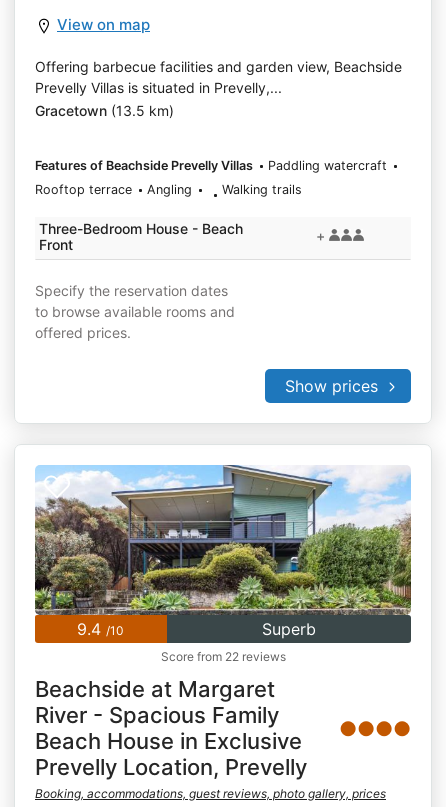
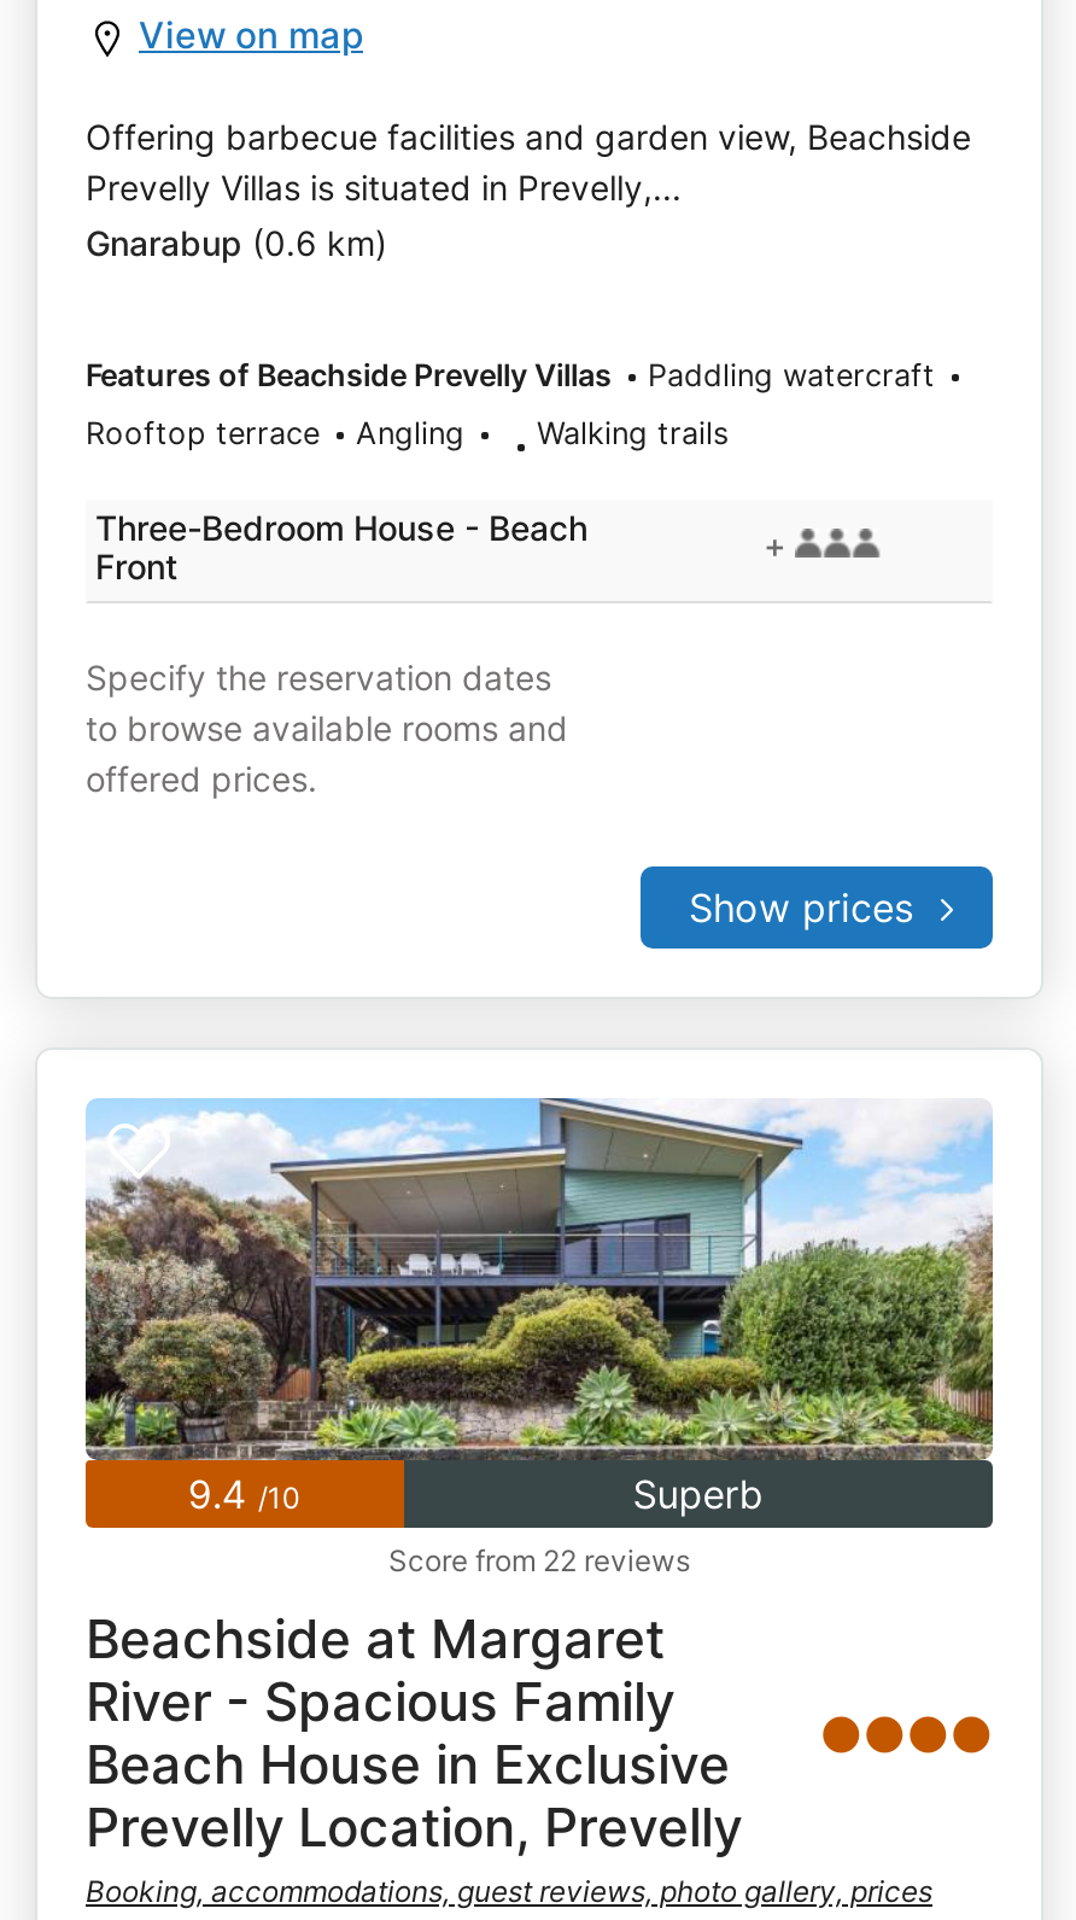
[35,101,174,118] Gracetown (13.5 km) -> [86,221,387,262] Gnarabup (0.6 km)

